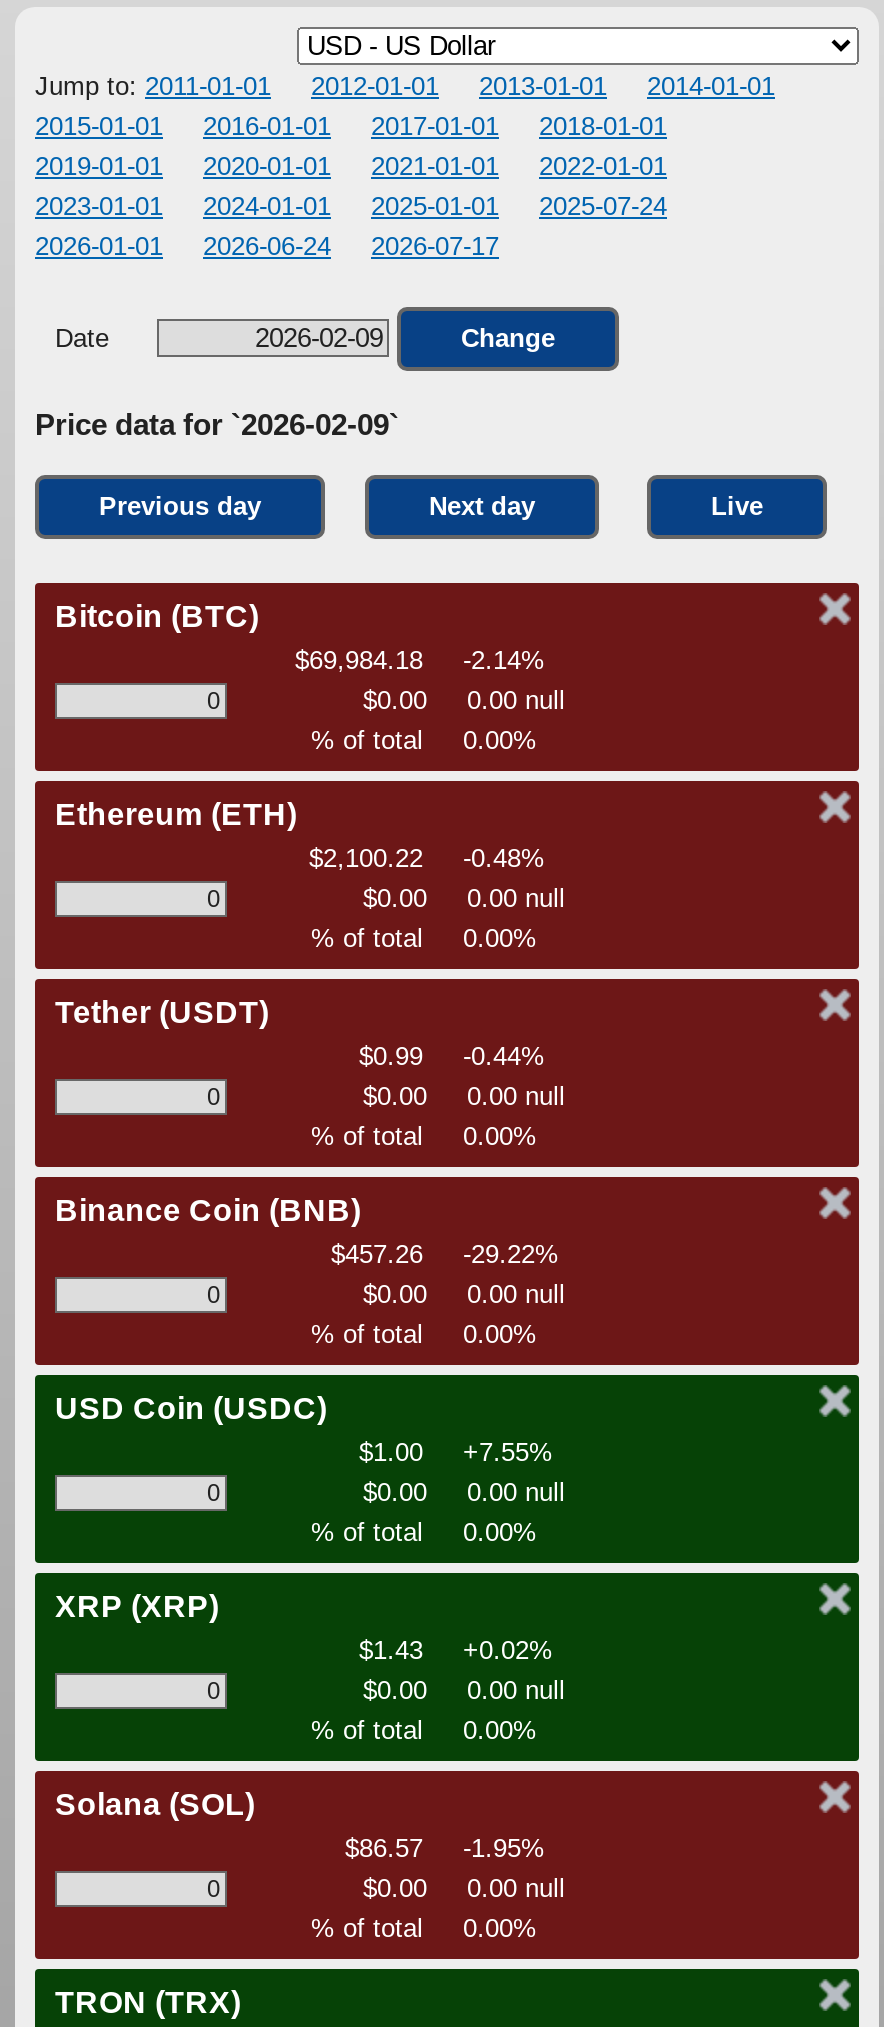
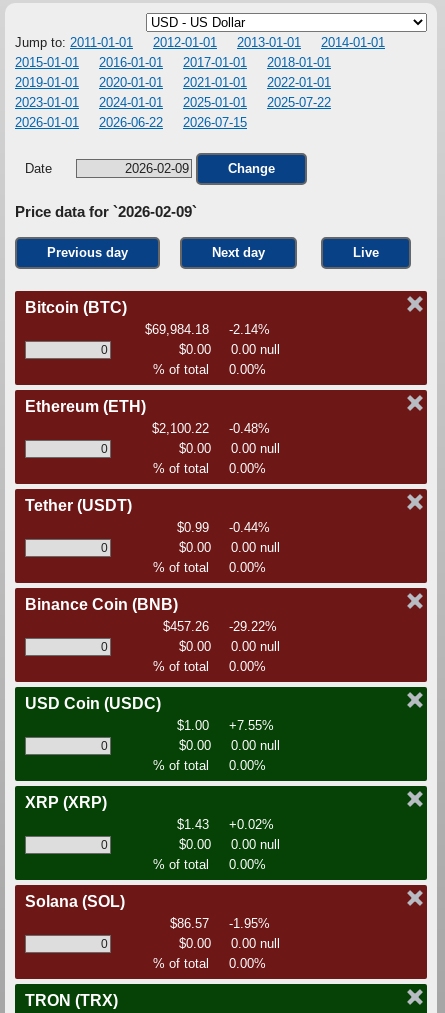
[35,191,667,221] 2023-01-01 2024-01-01 2025-01-01 2025-07-24 -> [15,95,331,110] 2023-01-01 2024-01-01 2025-01-01 2025-07-22
[203,231,331,261] 2026-06-24 -> [99,115,163,130] 2026-06-22
[371,231,499,261] 2026-07-17 -> [183,115,247,130] 2026-07-15

